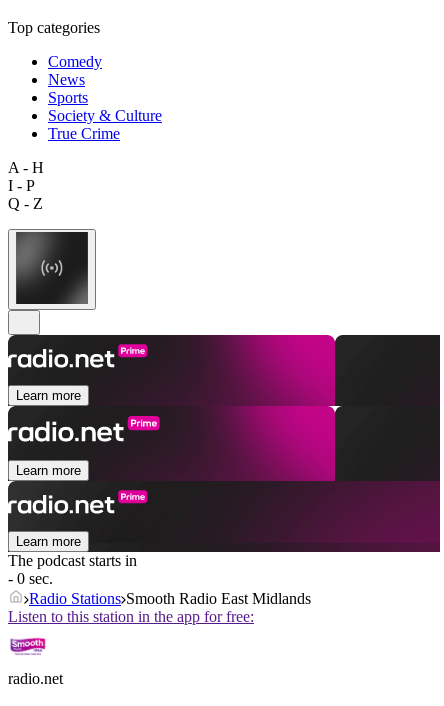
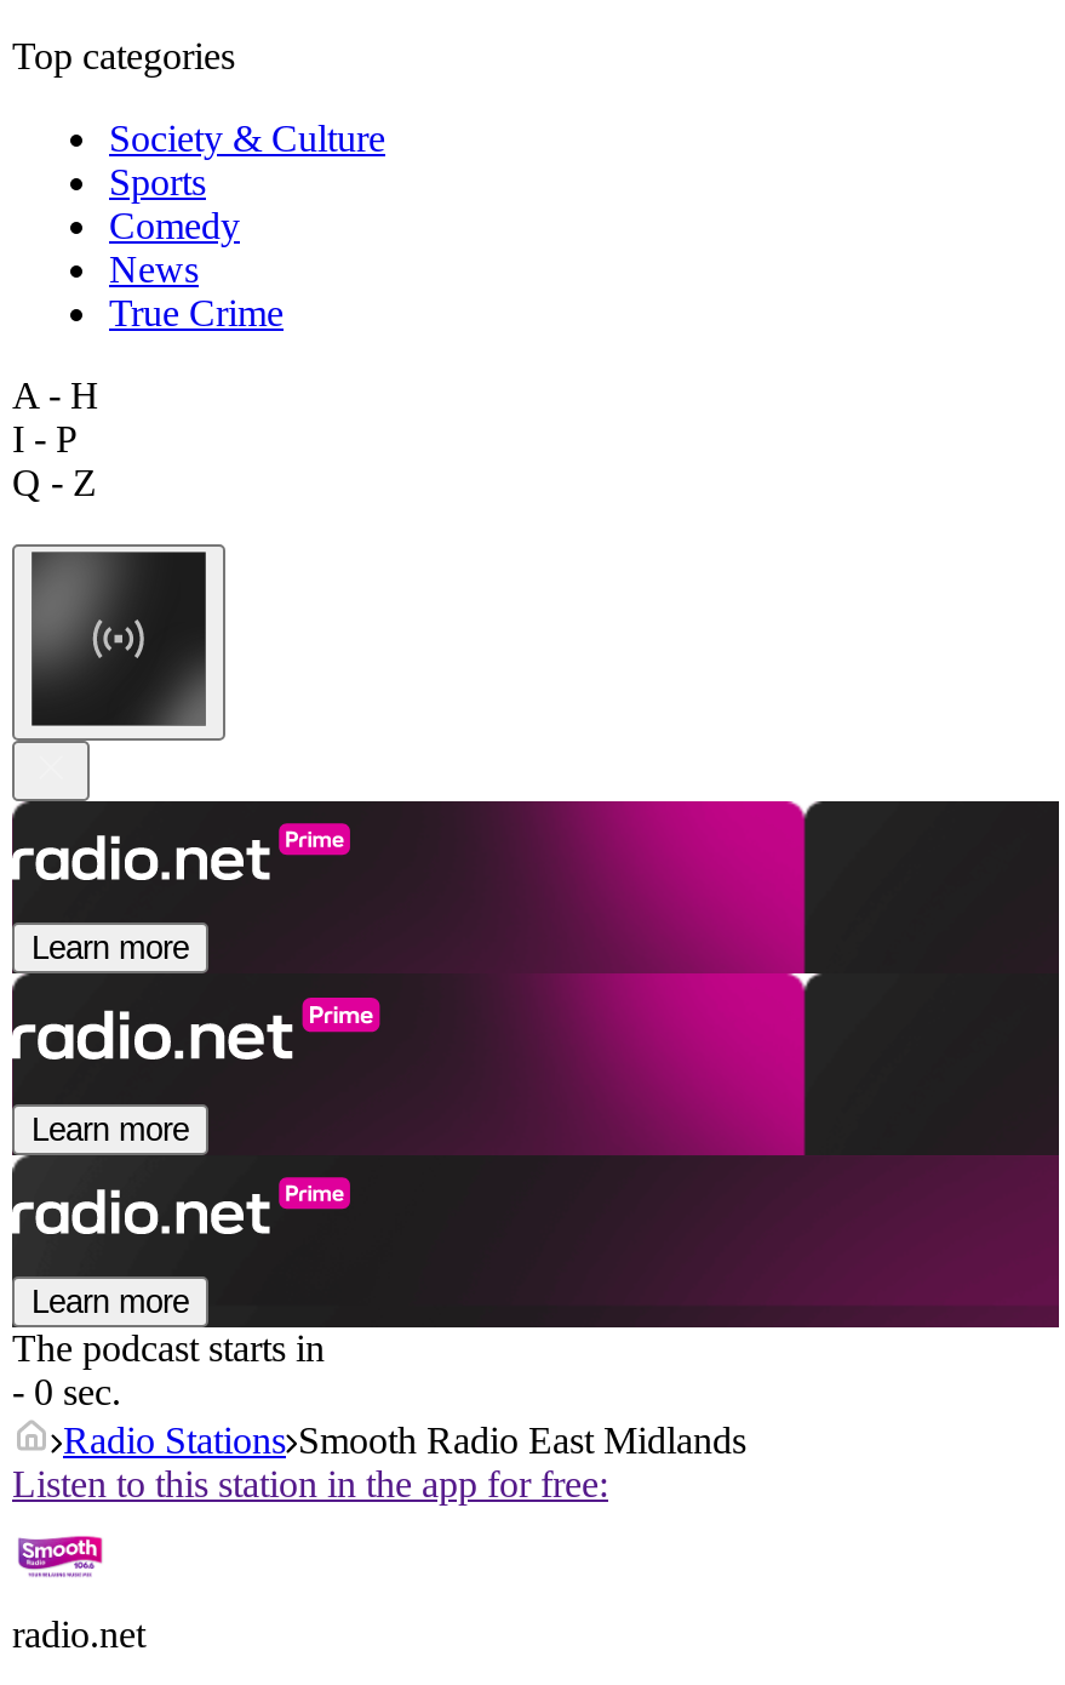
moved [48,53,102,88] -> [109,205,240,289]: Comedy | News
moved [48,89,162,124] -> [109,117,385,202]: Sports | Society & Culture

